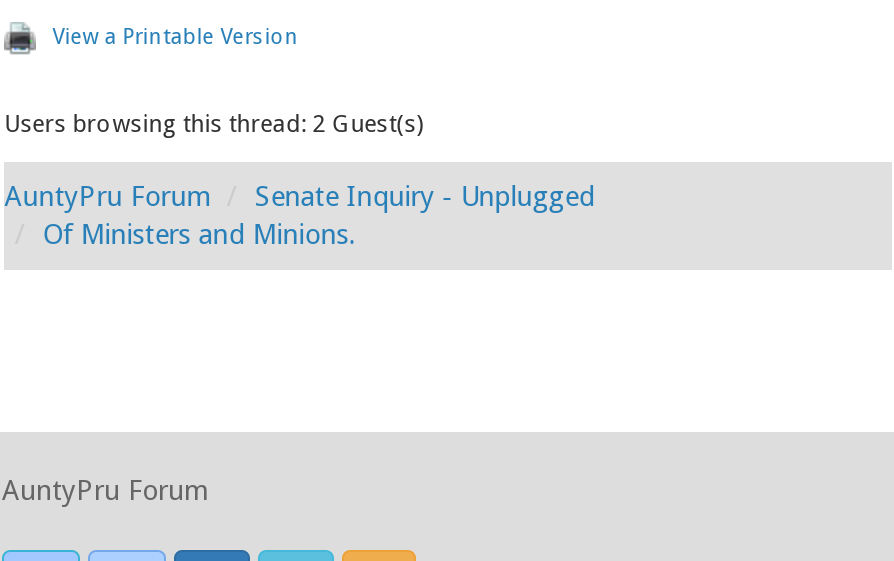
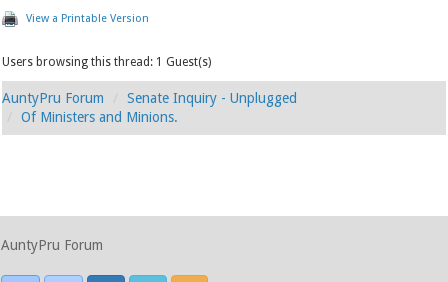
[4,110,422,138] Users browsing this thread: 2 Guest(s) -> [2,55,211,69] Users browsing this thread: 1 Guest(s)

